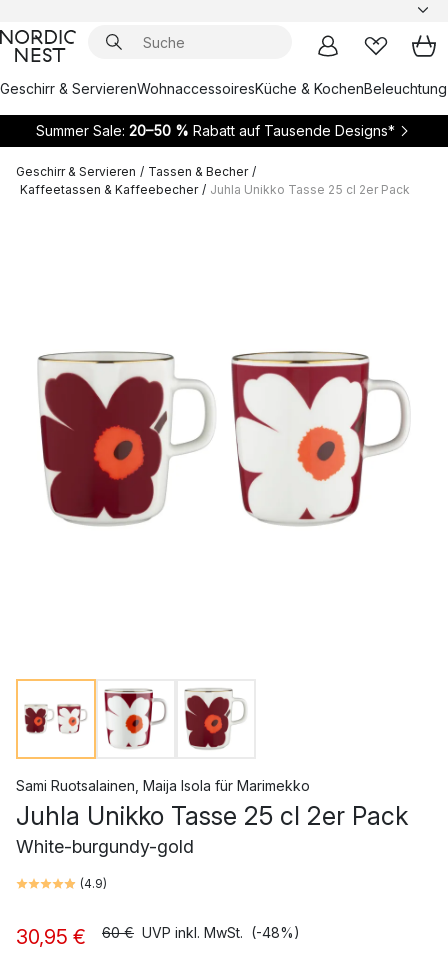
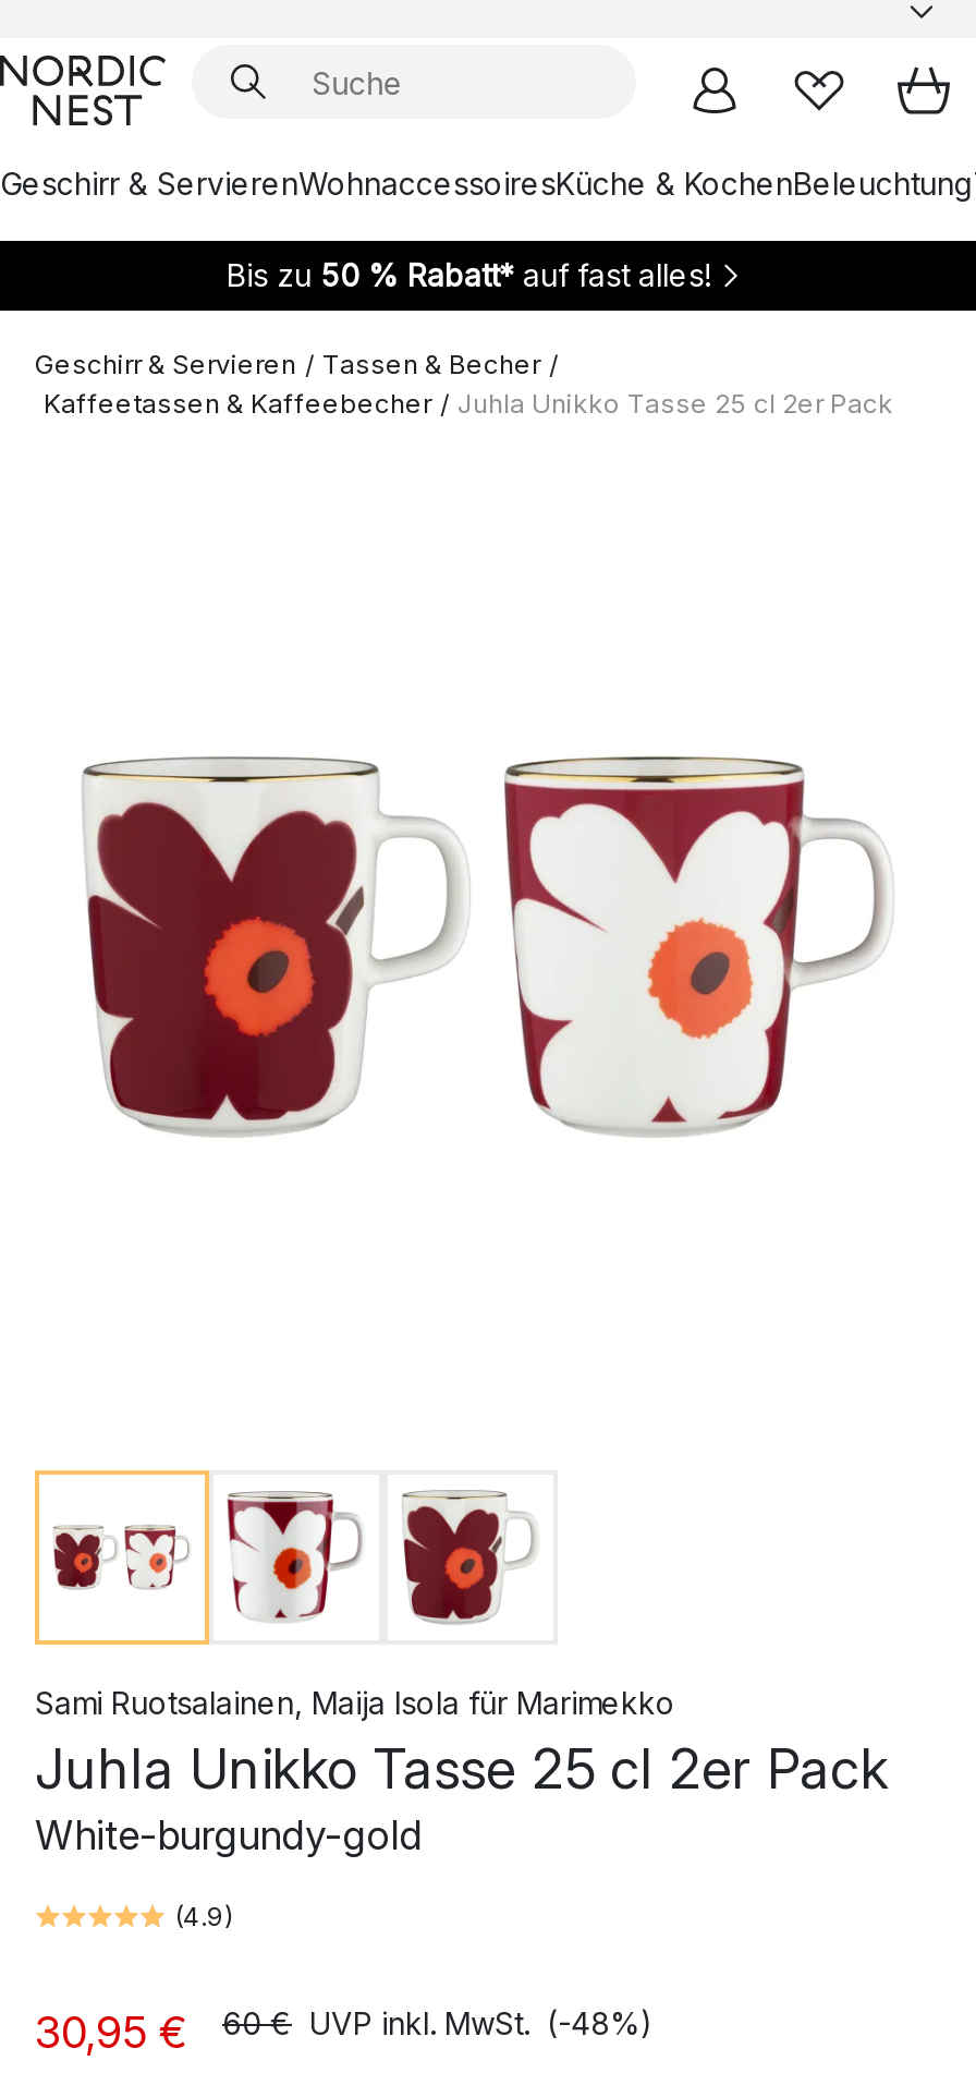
[35,122,394,139] Summer Sale: 20–50 % Rabatt auf Tausende Designs* -> [227,256,710,293] Bis zu 50 % Rabatt* auf fast alles!

